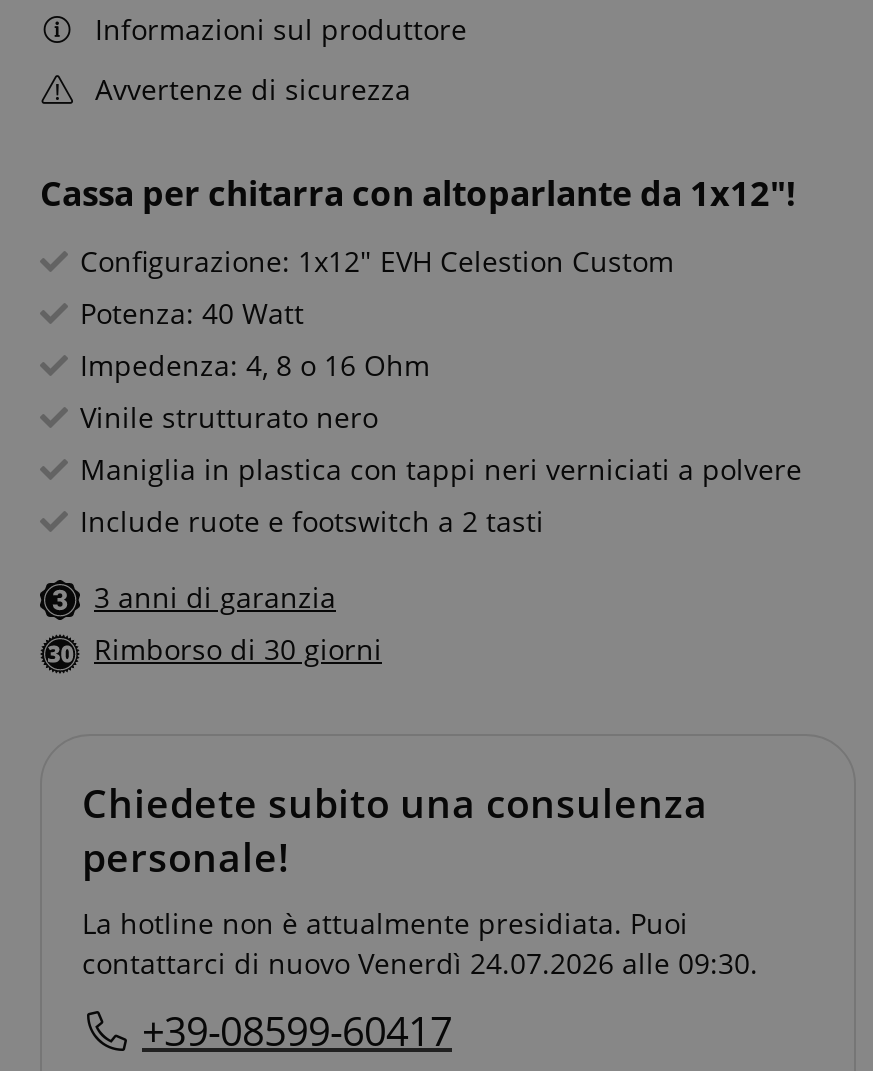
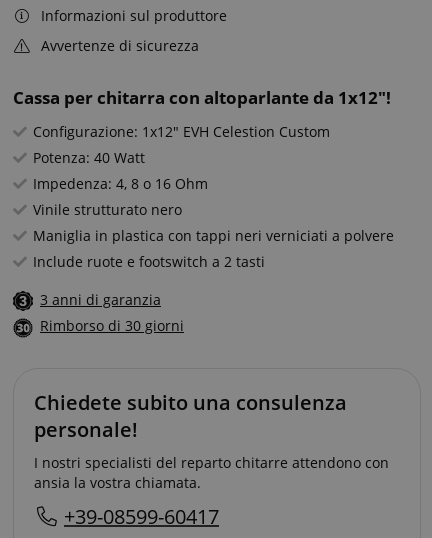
[82,903,758,981] La hotline non è attualmente presidiata. Puoi | contattarci di nuovo Venerdì 24.07.2026 alle 09:30. -> [34,453,389,492] I nostri specialisti del reparto chitarre attendono con | ansia la vostra chiamata.

